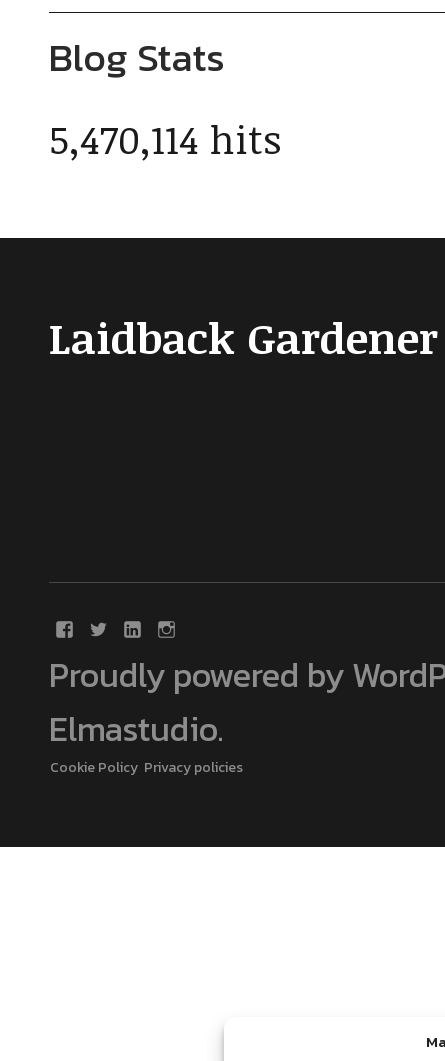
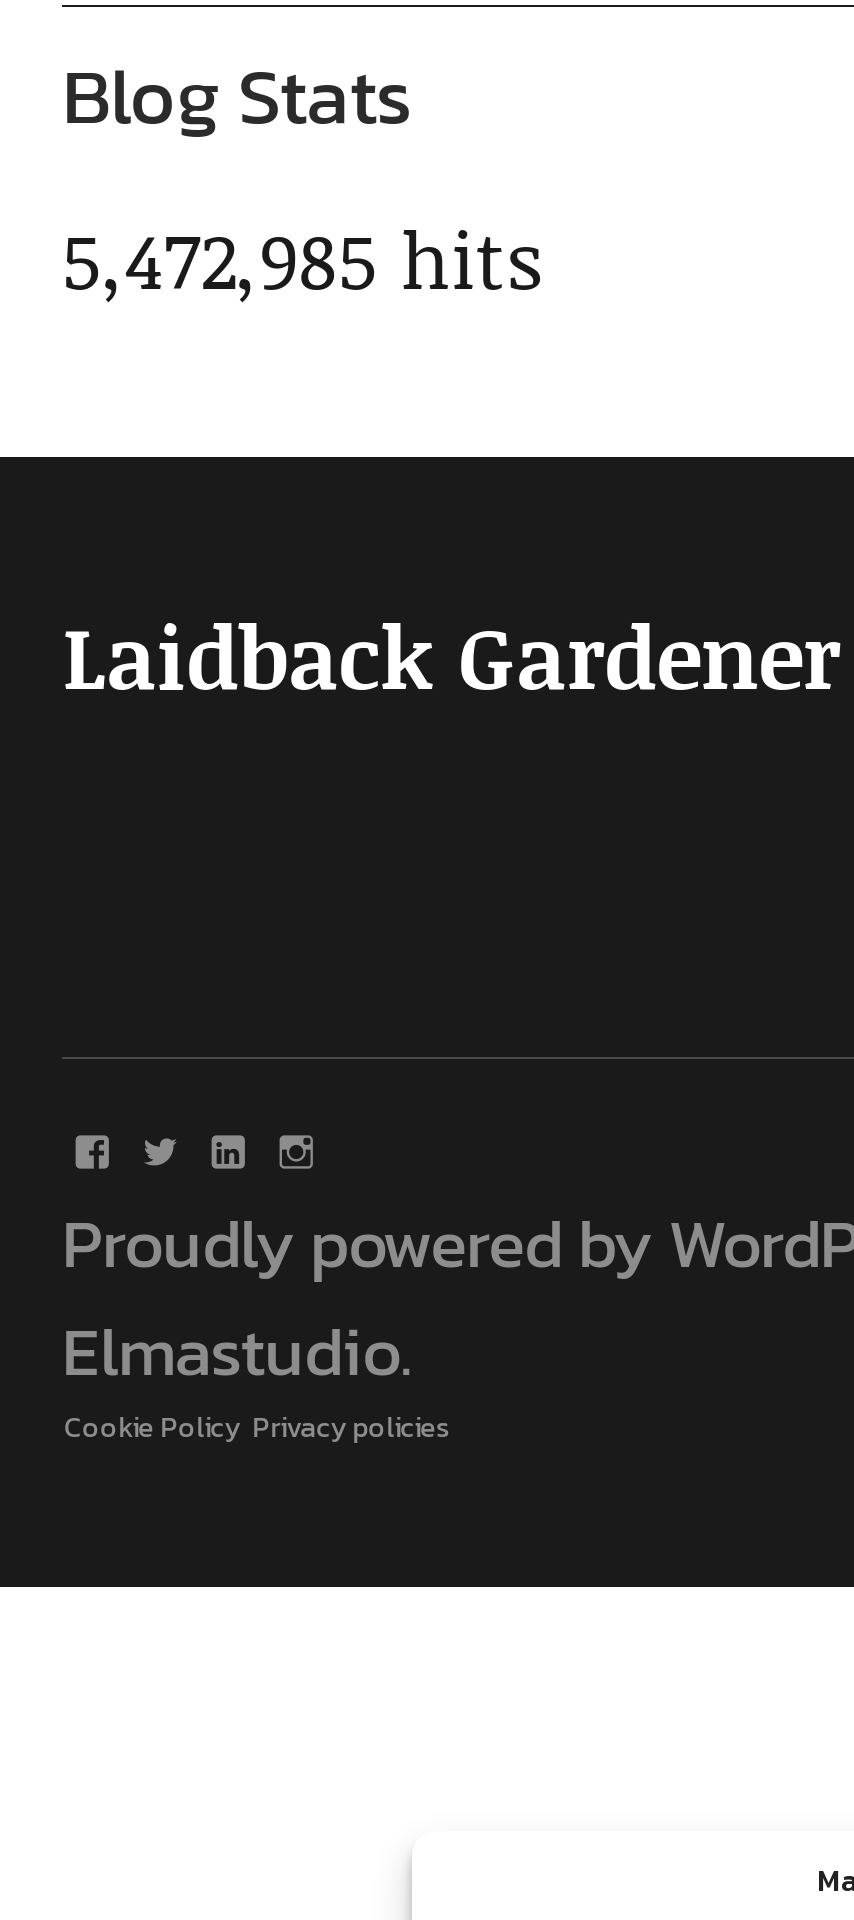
[49,112,282,165] 5,470,114 hits -> [62,205,544,311] 5,472,985 hits

